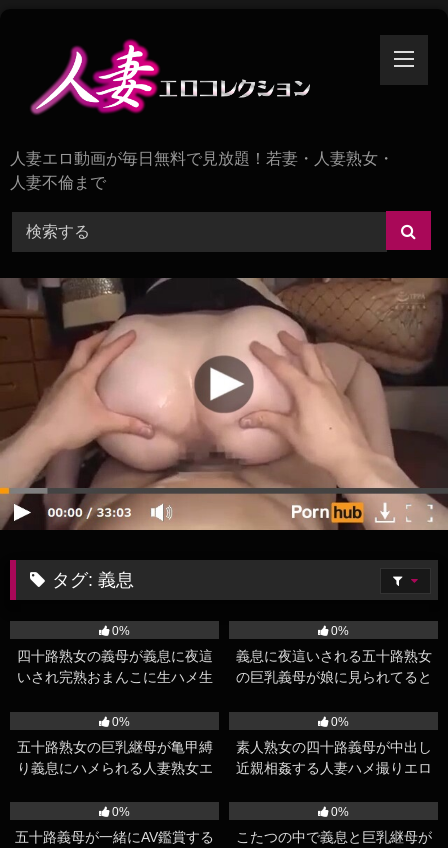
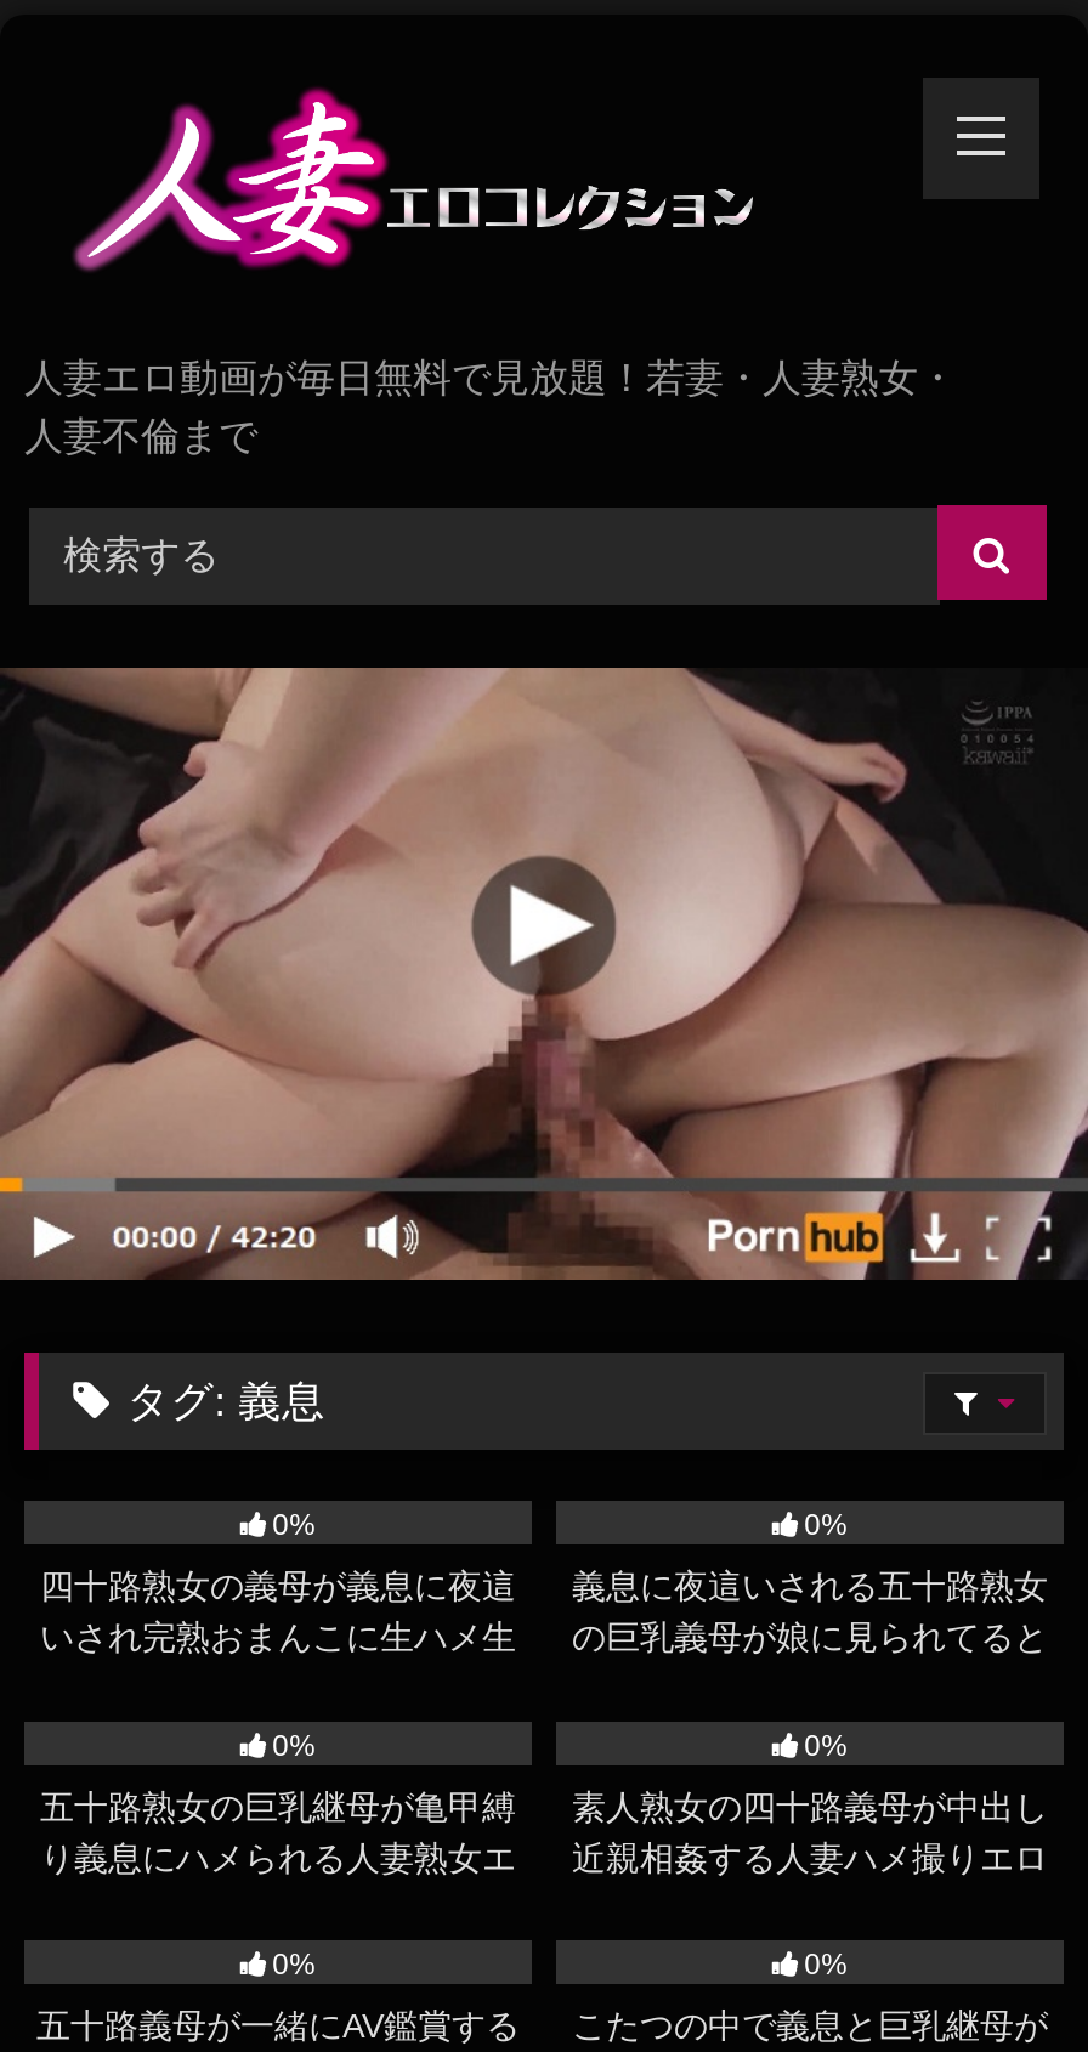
[3,277,445,531] [image] -> [7,665,1081,1282] [image]

